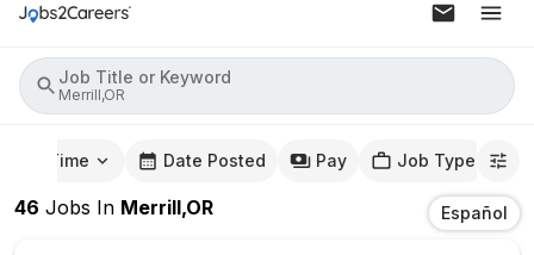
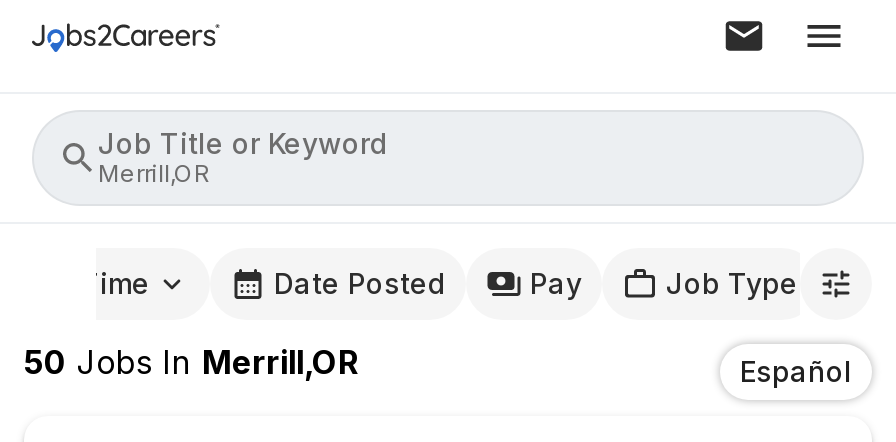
[14,195,213,219] 46 Jobs In Merrill,OR -> [24,342,358,382] 50 Jobs In Merrill,OR

